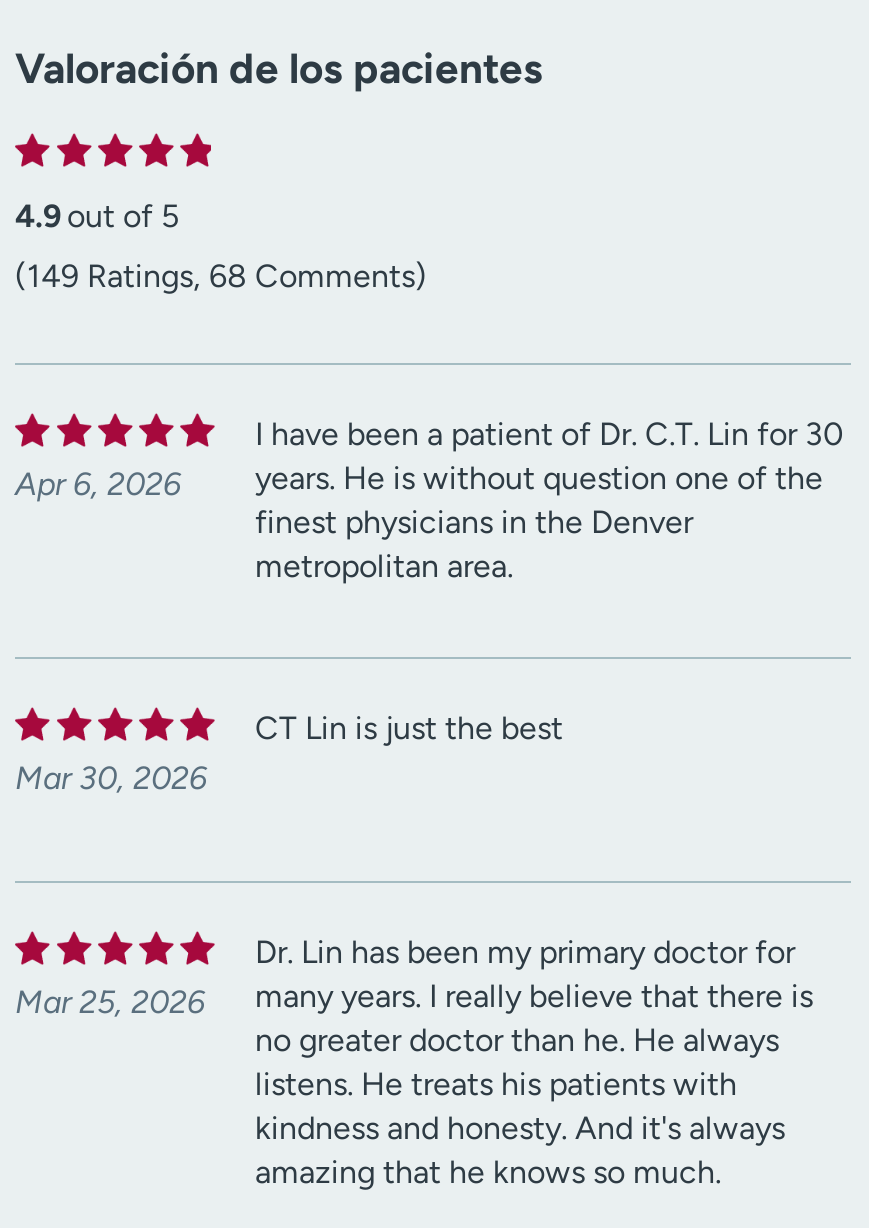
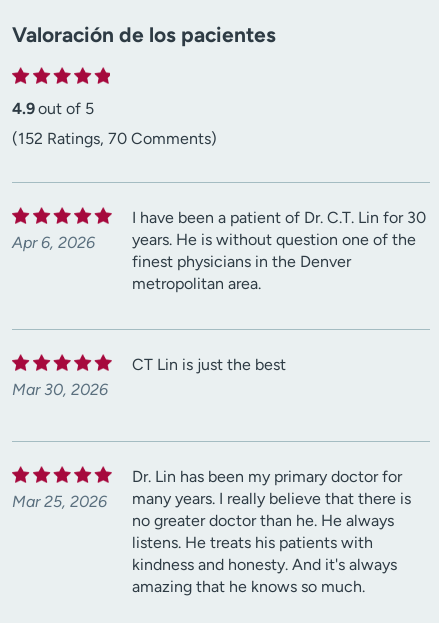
[15,256,427,294] (149 Ratings, 68 Comments) -> [12,129,217,148] (152 Ratings, 70 Comments)

